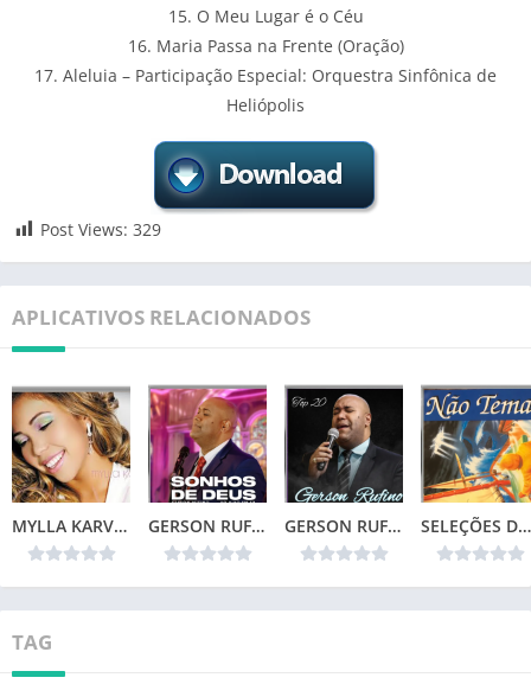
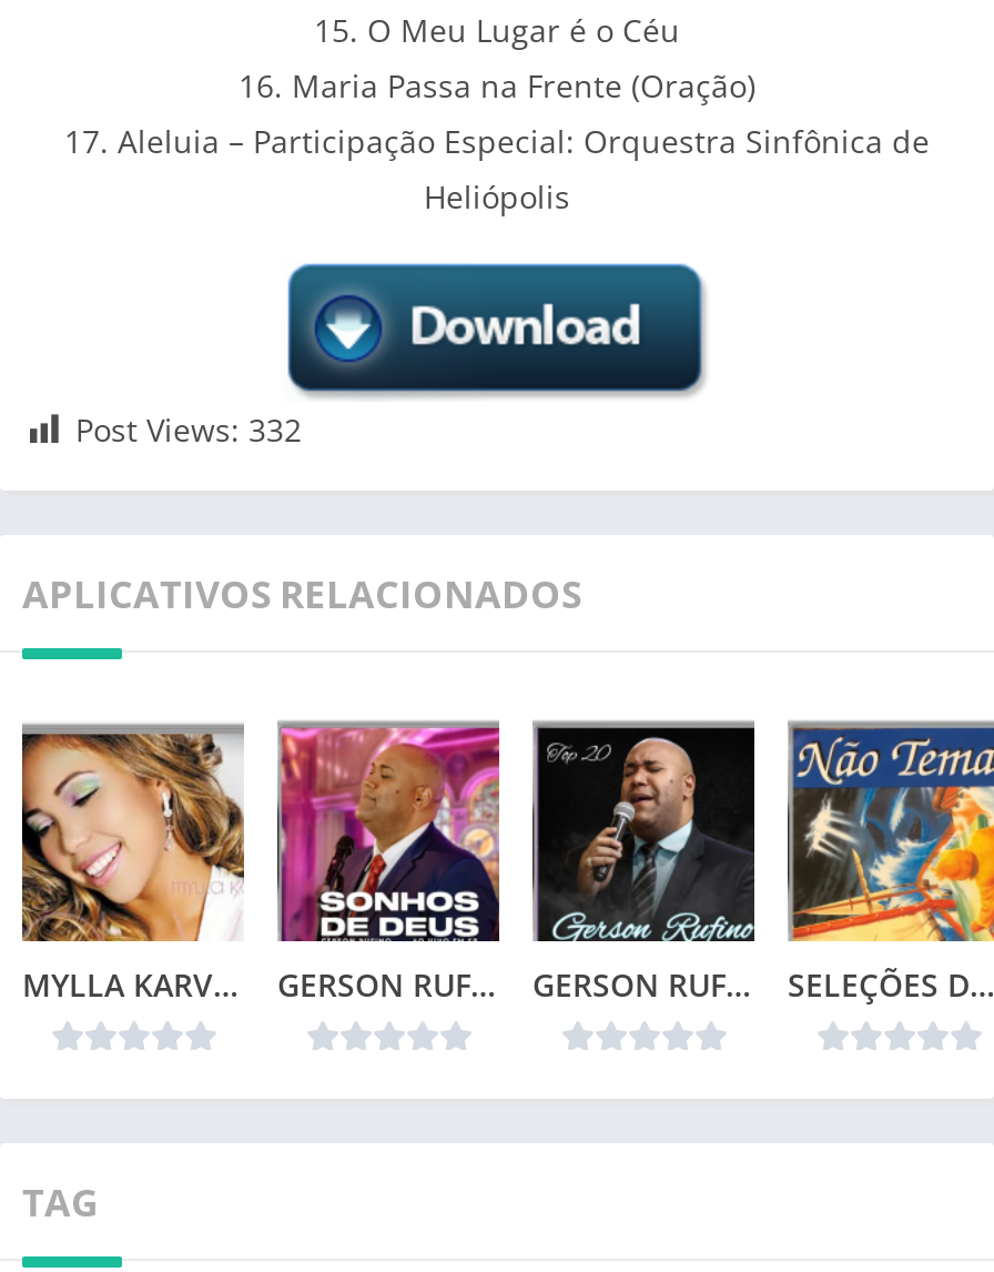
[40,218,161,240] Post Views: 329 -> [75,407,302,450] Post Views: 332

